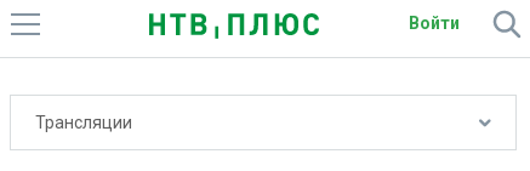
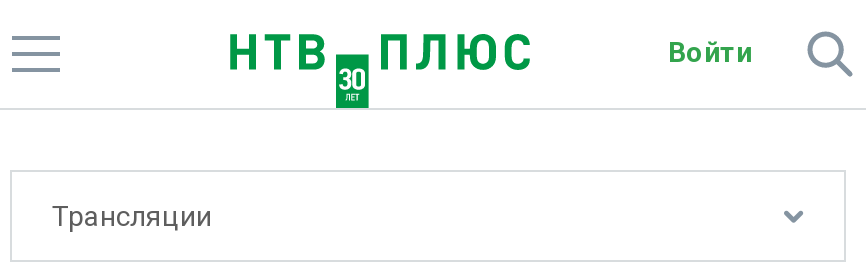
[143,12,325,57] [image] -> [228,32,532,110] [image]

